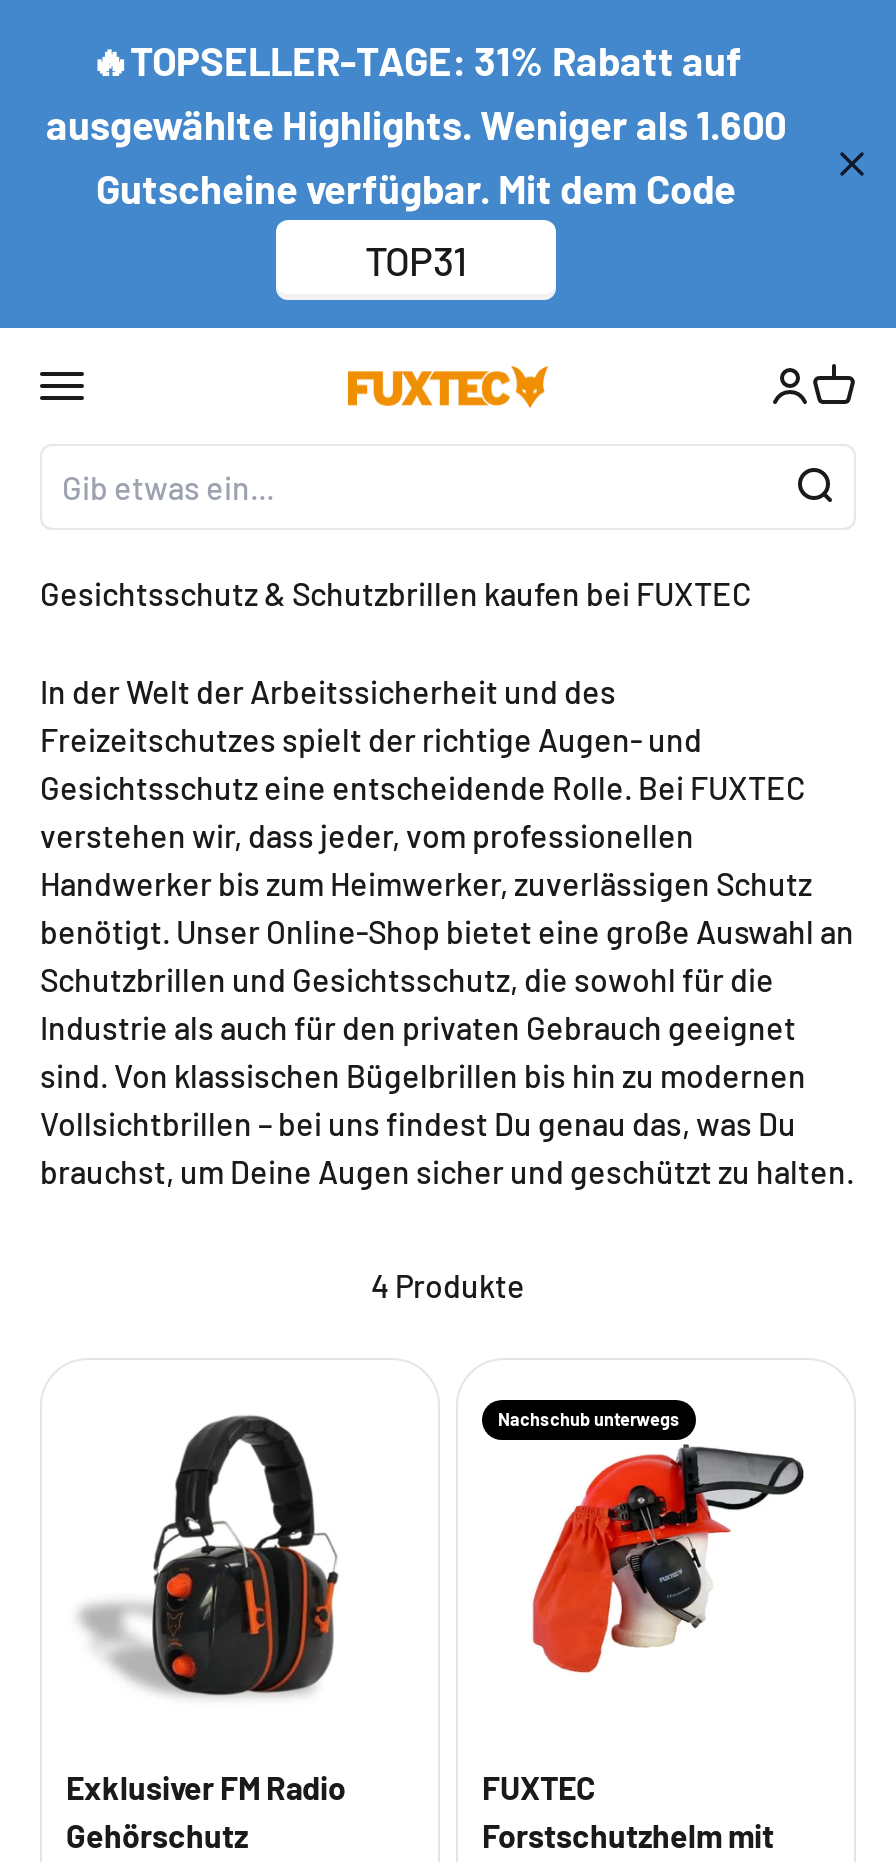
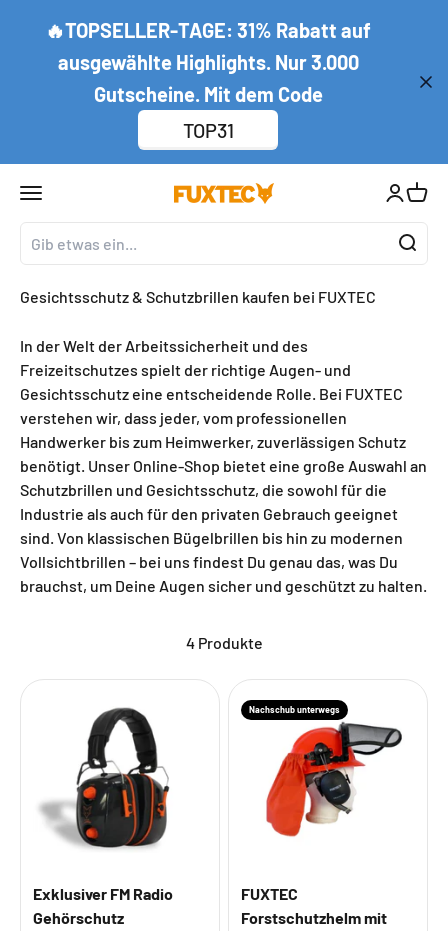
[46,100,786,212] ausgewählte Highlights. Weniger als 1.600 | Gutscheine verfügbar. Mit dem Code -> [57,50,358,106] ausgewählte Highlights. Nur 3.000 | Gutscheine. Mit dem Code

